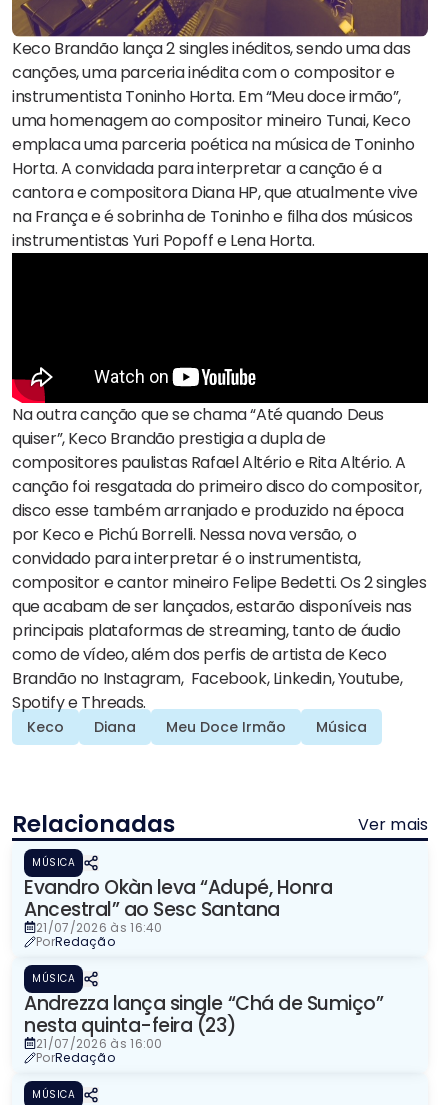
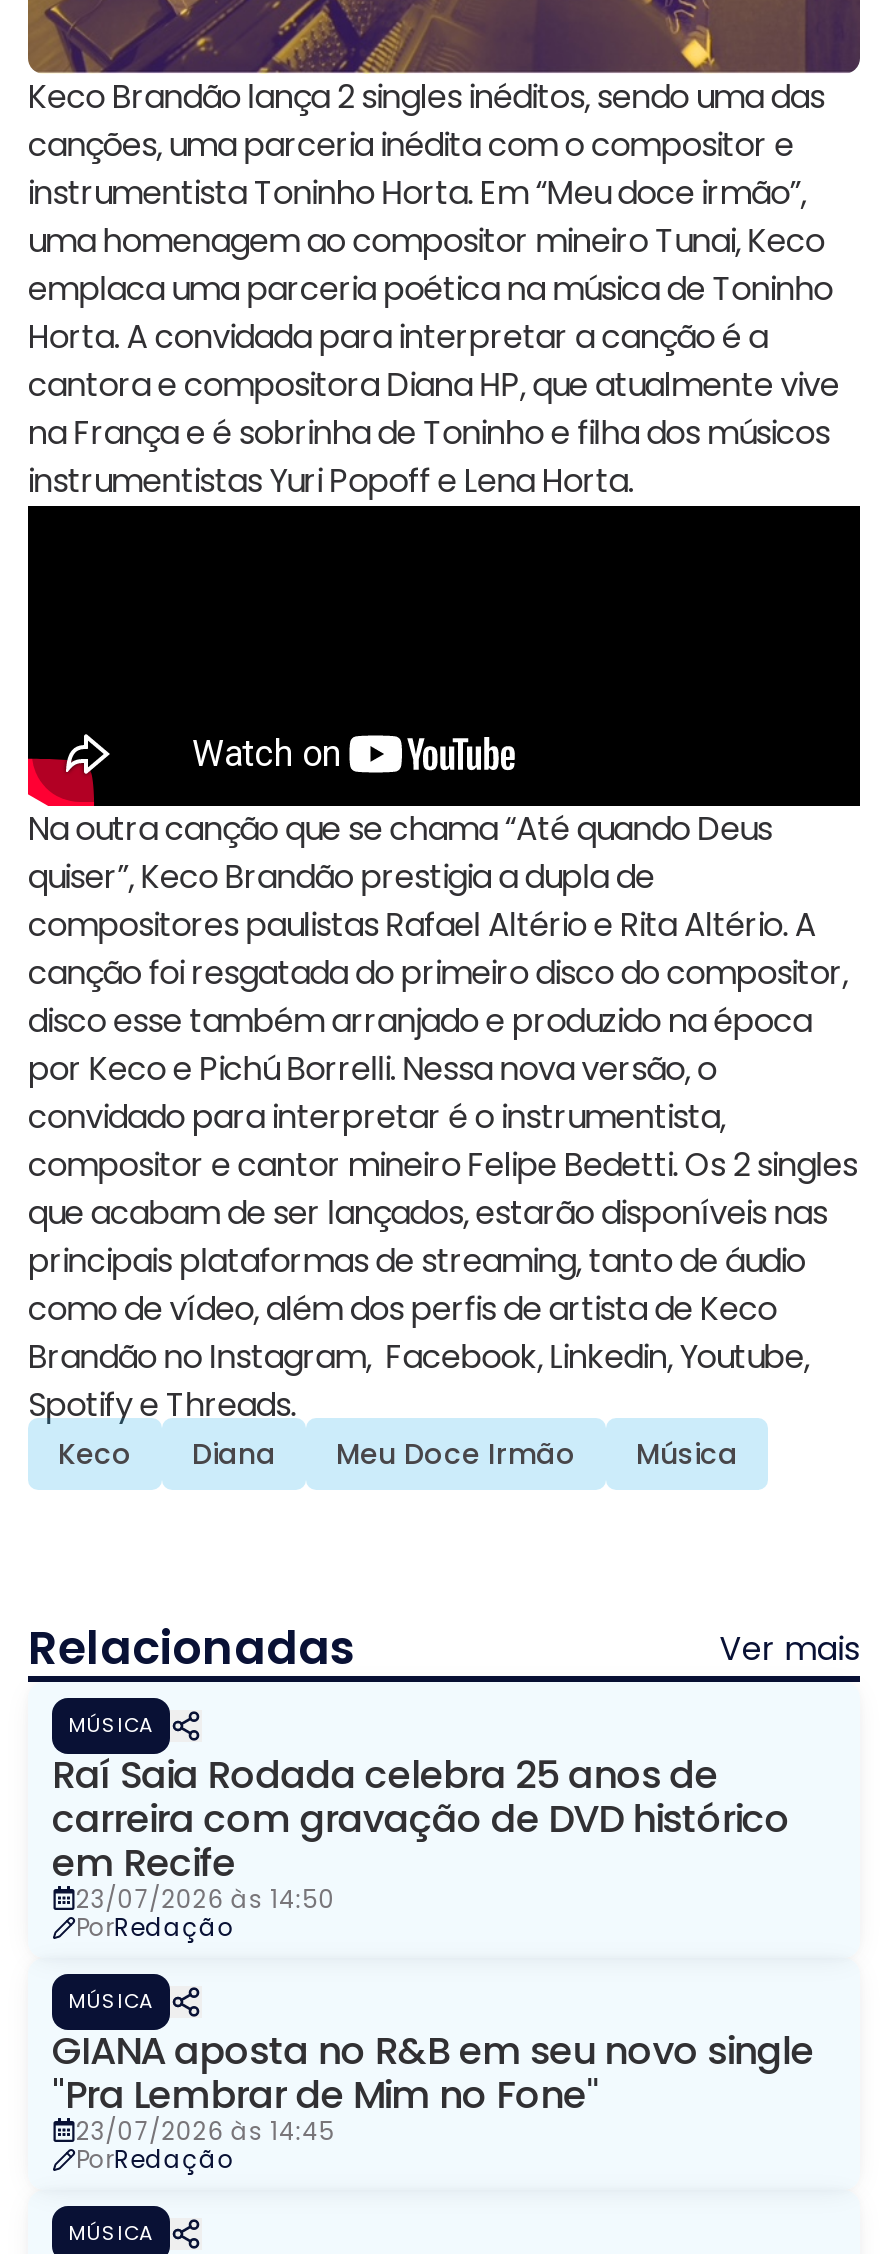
[24,874,332,936] Evandro Okàn leva “Adupé, Honra | Ancestral” ao Sesc Santana | 21/07/2026 às 16:40 -> [52,1748,790,1916] Raí Saia Rodada celebra 25 anos de | carreira com gravação de DVD histórico | em Recife | 23/07/2026 às 14:50
[24,990,383,1052] Andrezza lança single “Chá de Sumiço” | nesta quinta-feira (23) | 21/07/2026 às 16:00 -> [52,2024,814,2148] GIANA aposta no R&B em seu novo single | "Pra Lembrar de Mim no Fone" | 23/07/2026 às 14:45

